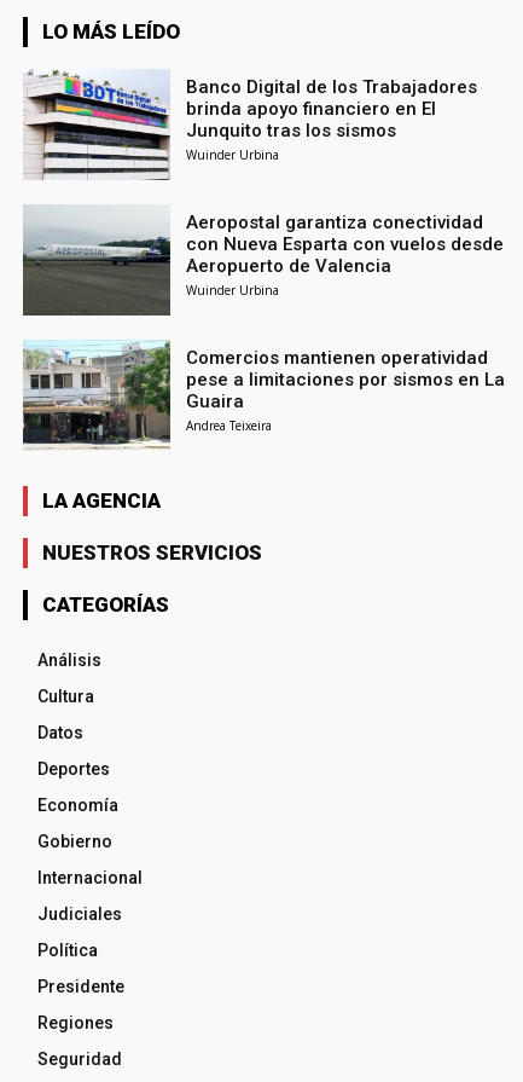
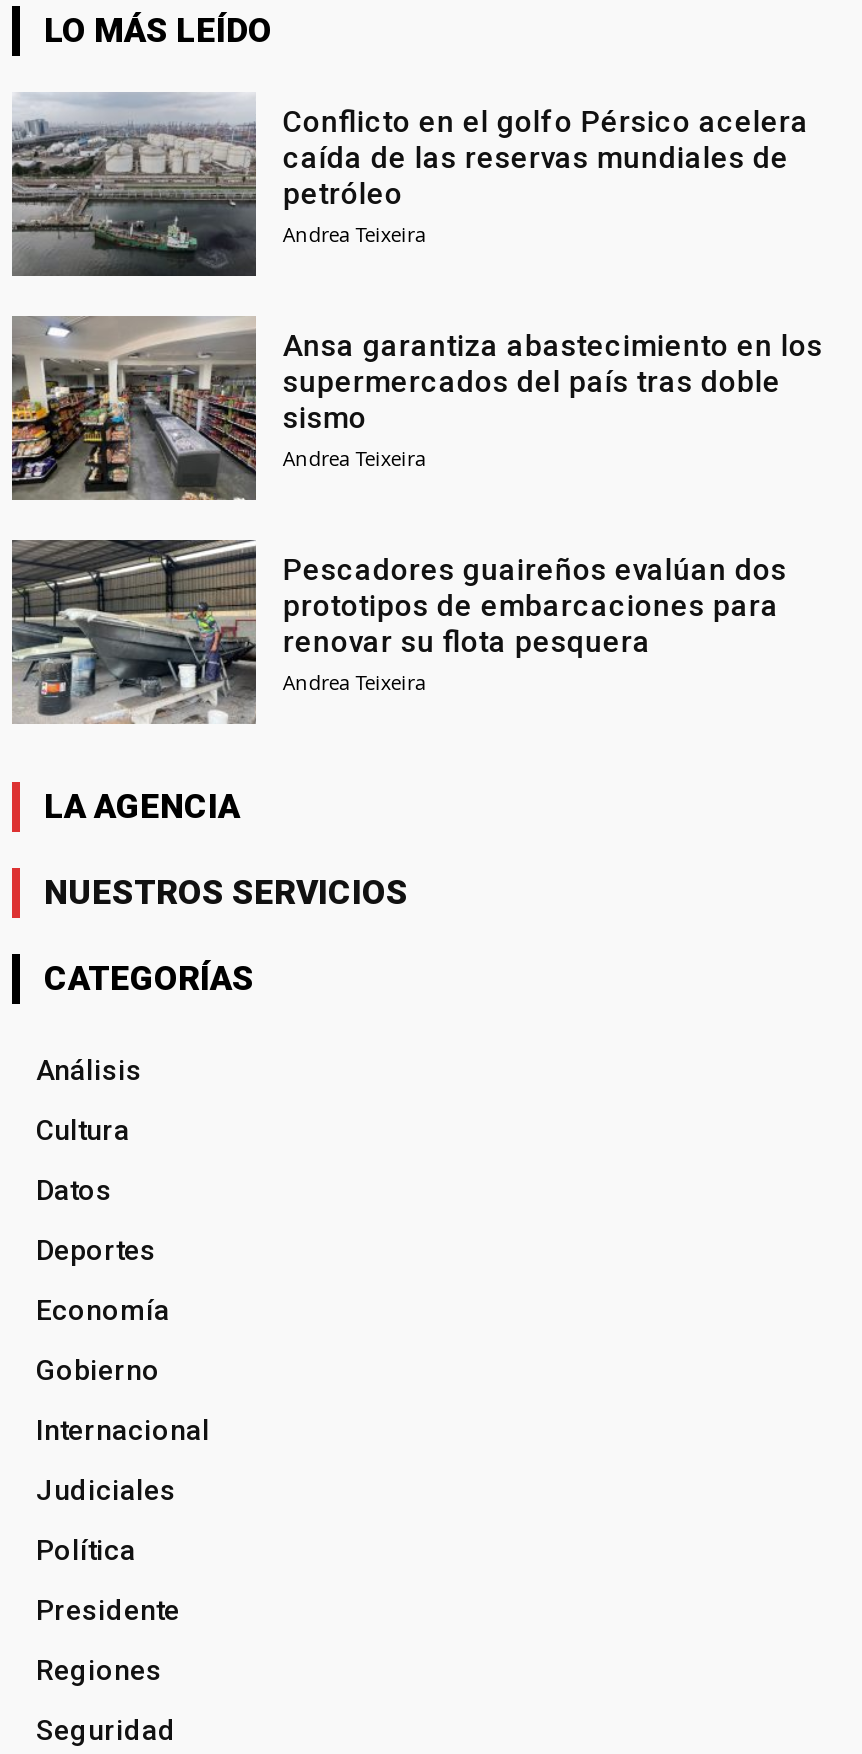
[23,70,478,180] [image] | Banco Digital de los Trabajadores | brinda apoyo financiero en El | Junquito tras los sismos | Wuinder Urbina -> [10,92,809,278] [image] | Conflicto en el golfo Pérsico acelera | caída de las reservas mundiales de | petróleo | Andrea Teixeira
[22,206,504,317] [image] | Aeropostal garantiza conectividad | con Nueva Esparta con vuelos desde | Aeropuerto de Valencia | Wuinder Urbina -> [10,316,823,502] [image] | Ansa garantiza abastecimiento en los | supermercados del país tras doble | sismo | Andrea Teixeira
[23,340,505,450] [image] | Comercios mantienen operatividad | pese a limitaciones por sismos en La | Guaira -> [10,538,787,724] [image] | Pescadores guaireños evalúan dos | prototipos de embarcaciones para | renovar su flota pesquera

